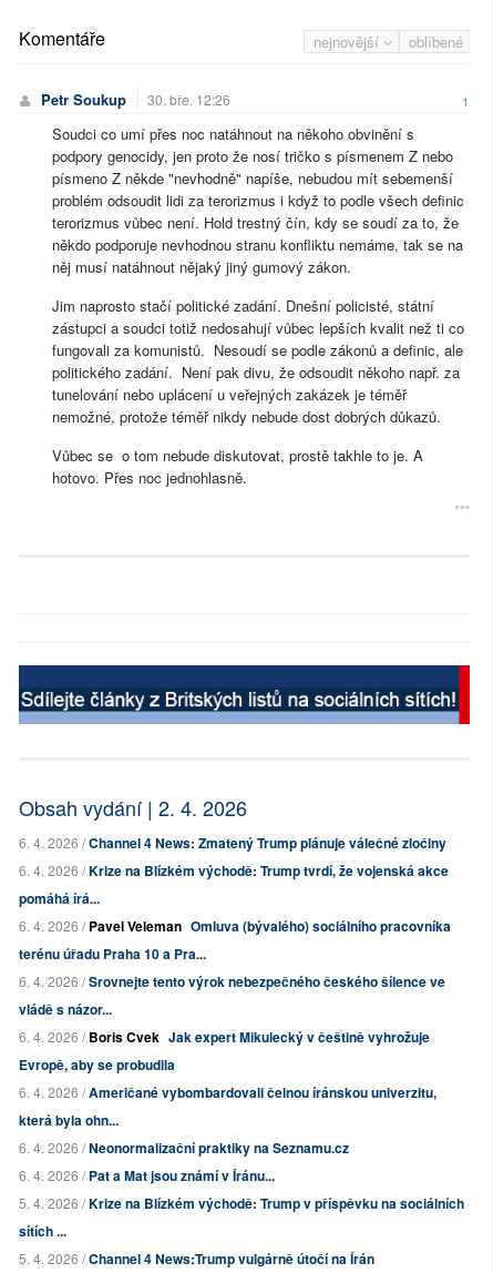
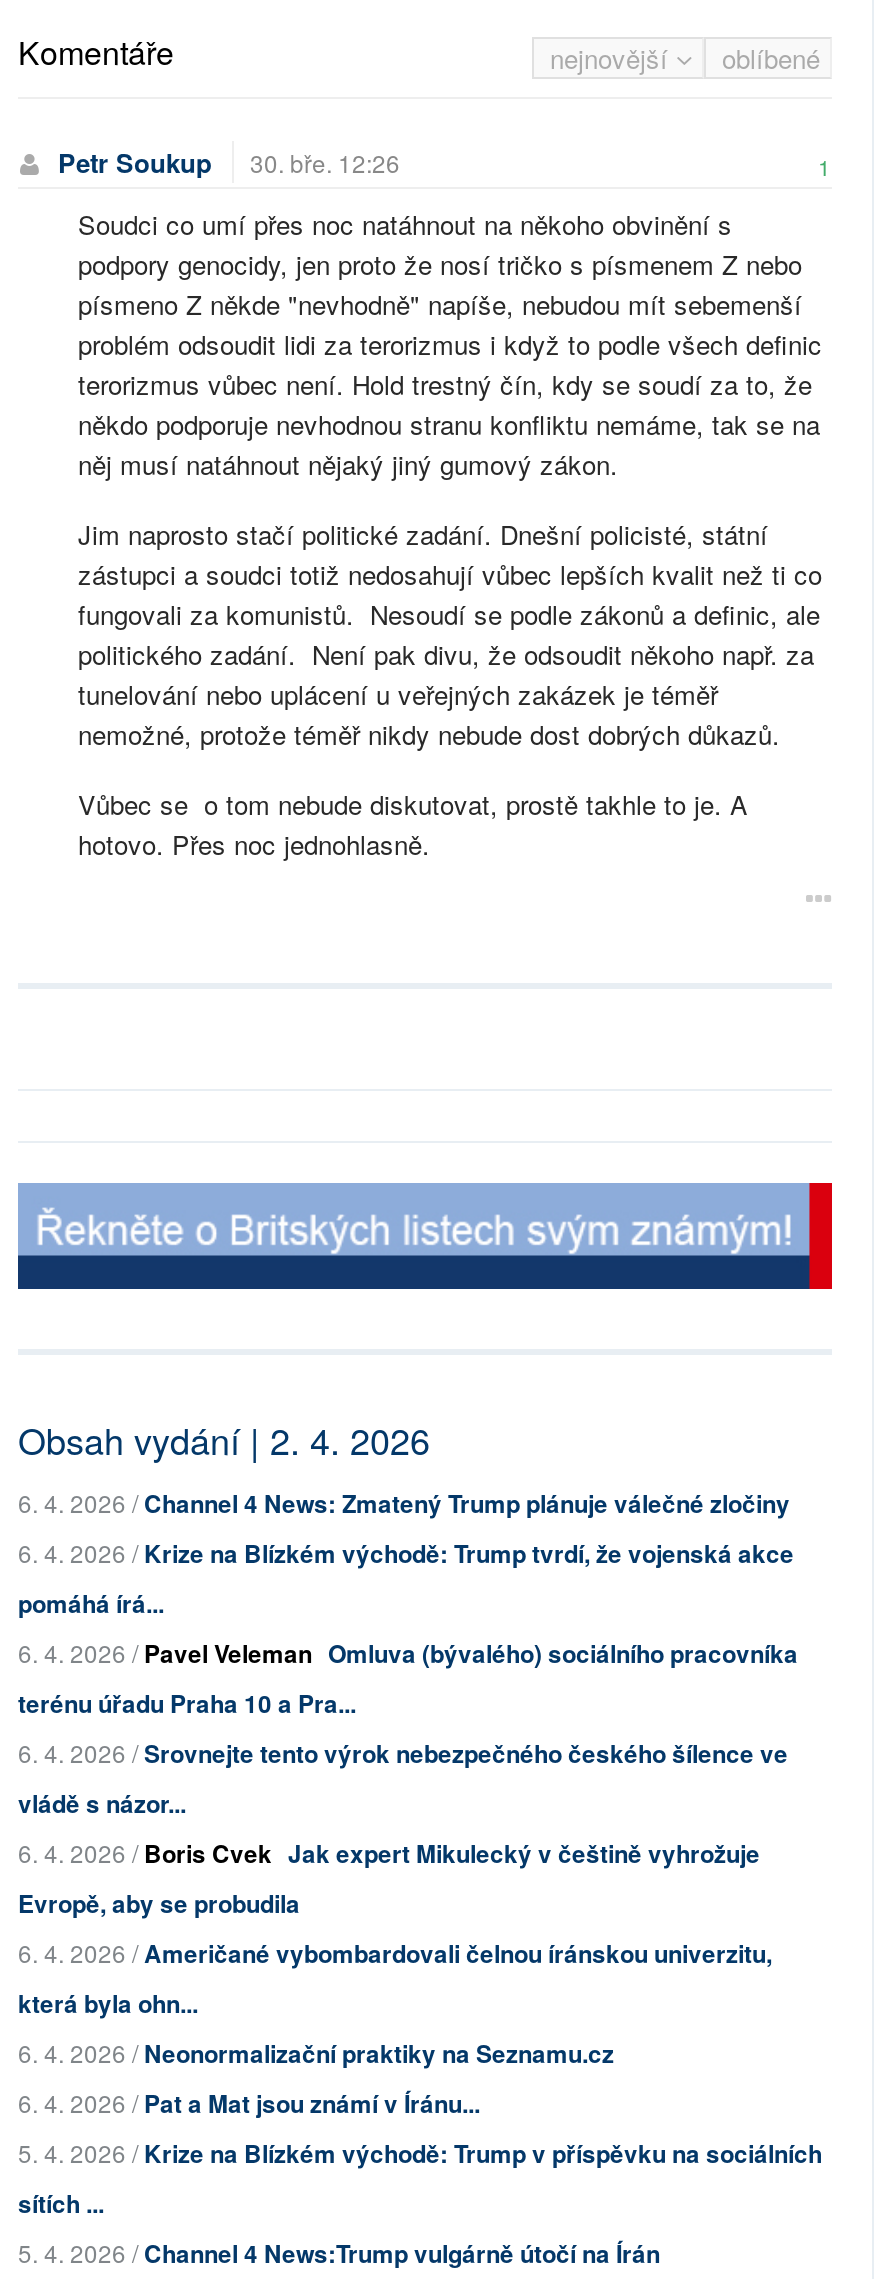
[19,664,461,724] [image] -> [16,1181,814,1289] [image]

